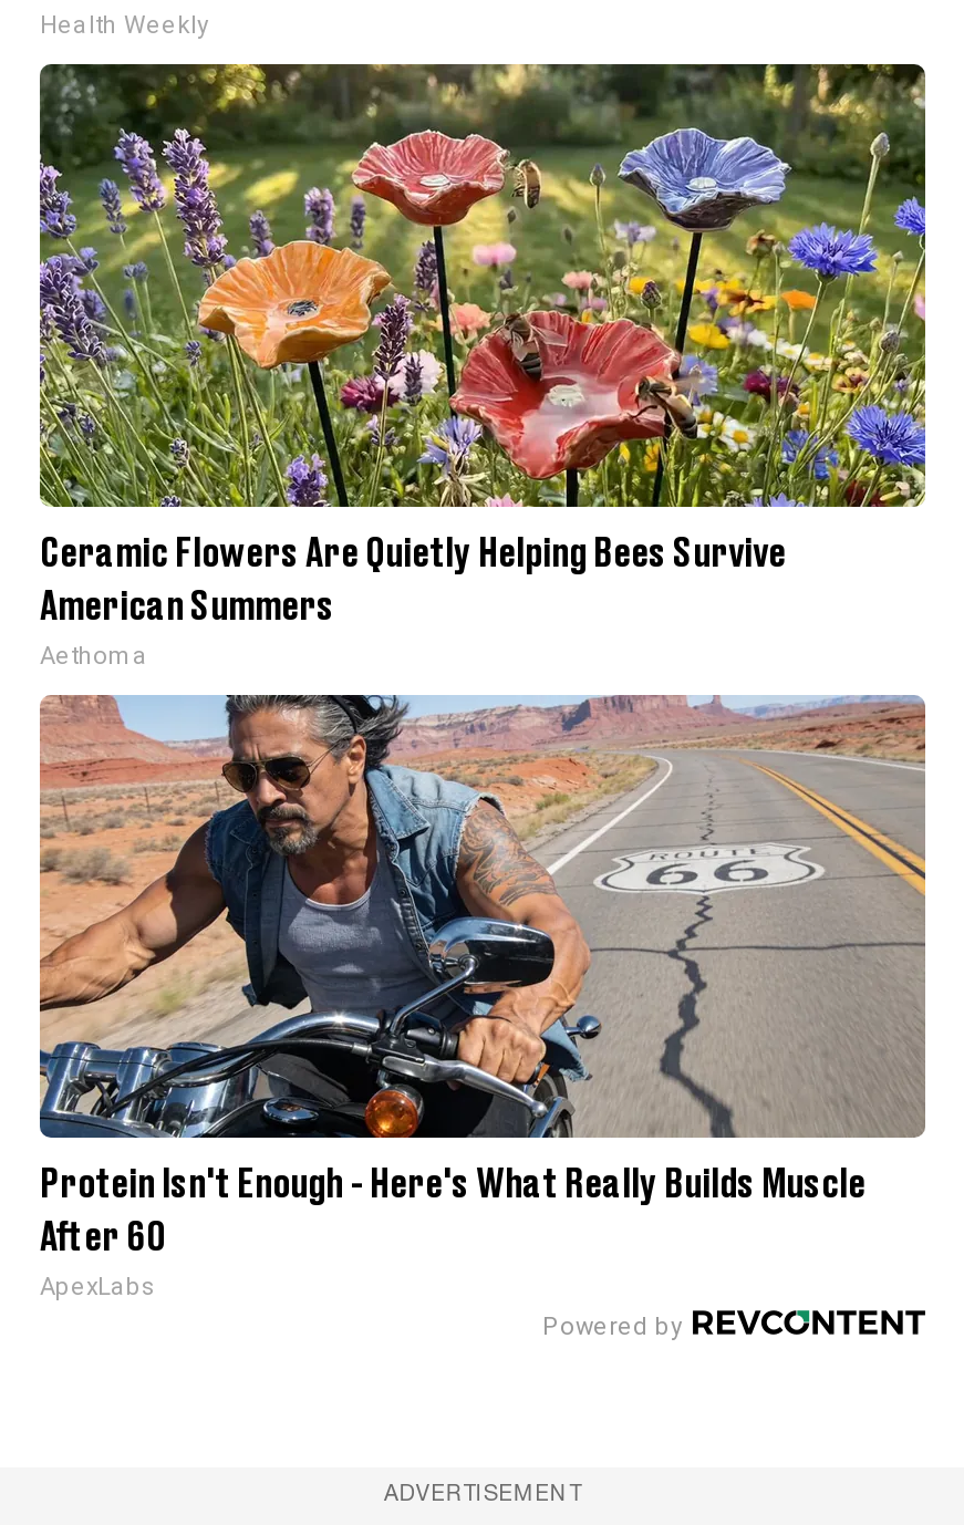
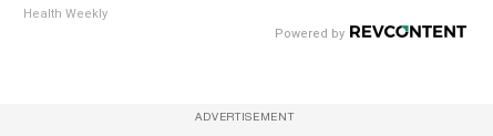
[38,62,927,670] [image] | Ceramic Flowers Are Quietly Helping Bees Survive | American Summers | Aethoma -> none
[38,693,927,1301] [image] | Protein Isn't Enough - Here's What Really Builds Muscle | After 60 | ApexLabs -> none

